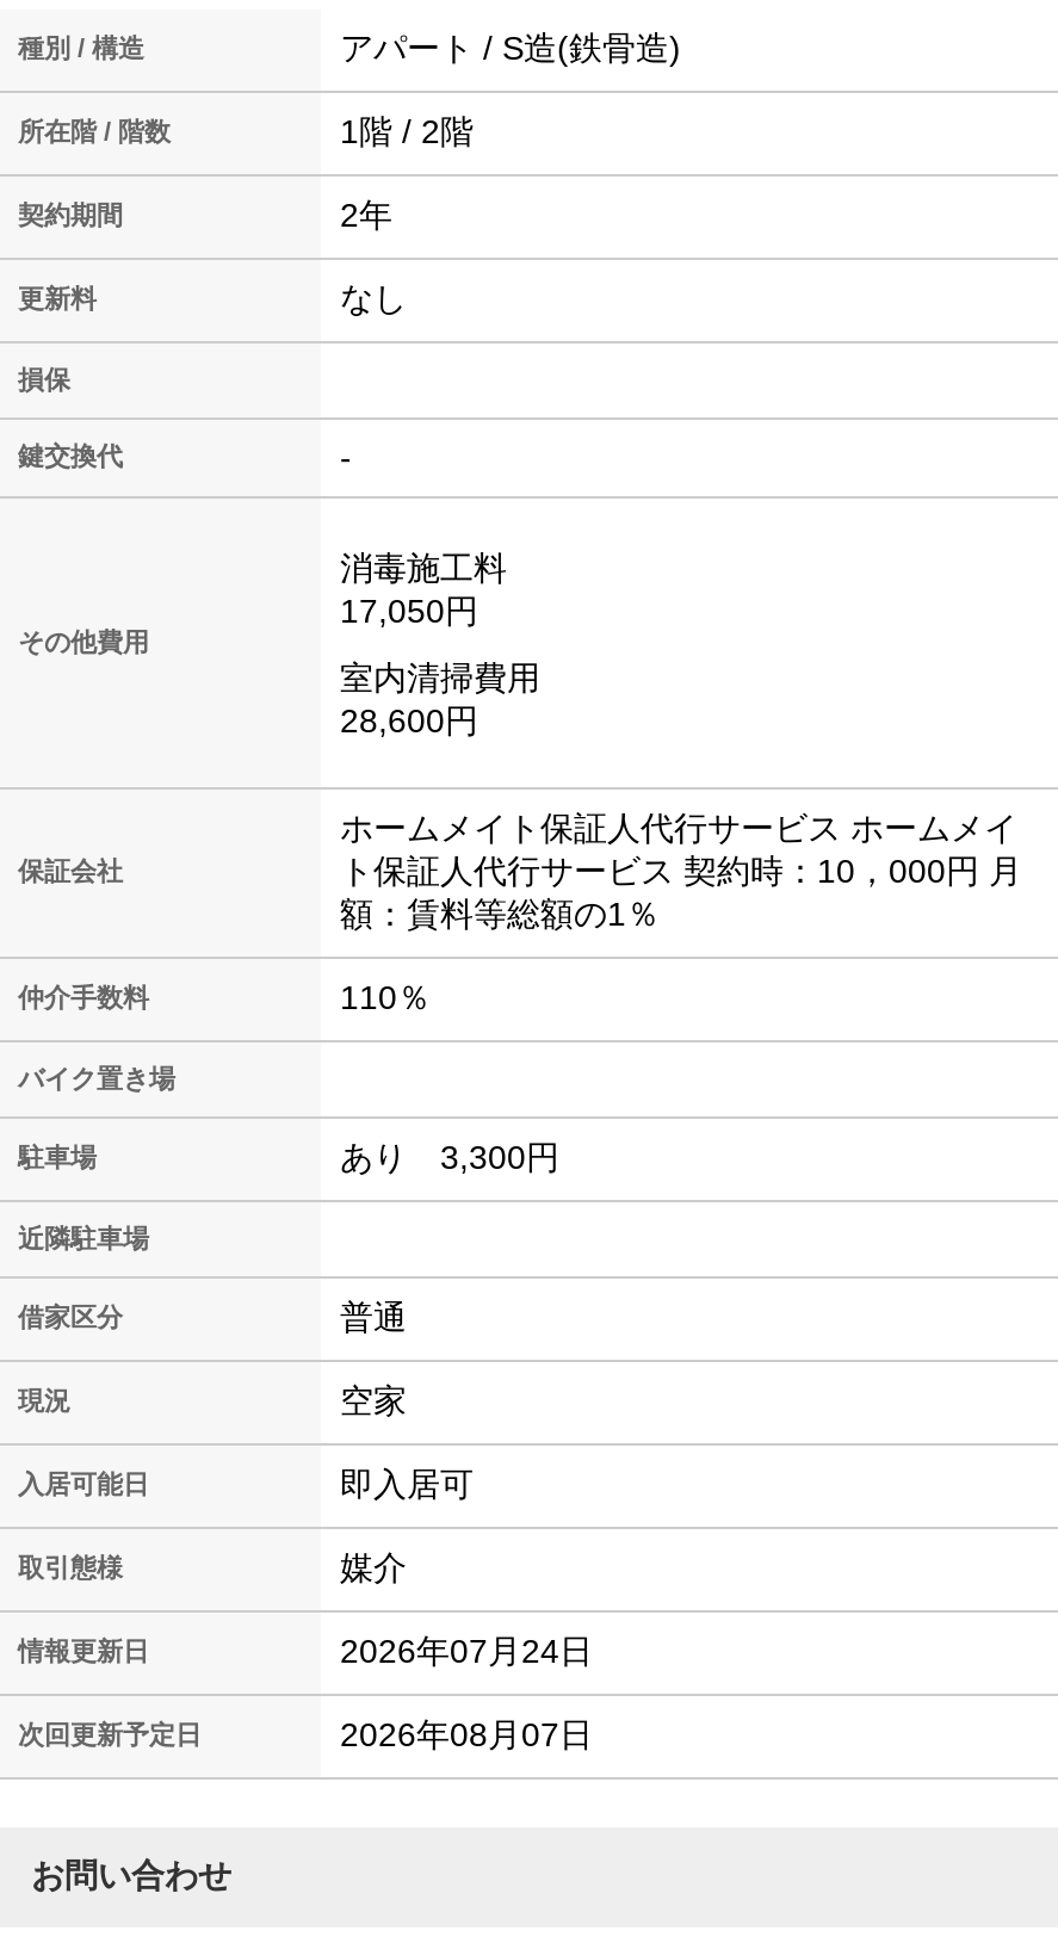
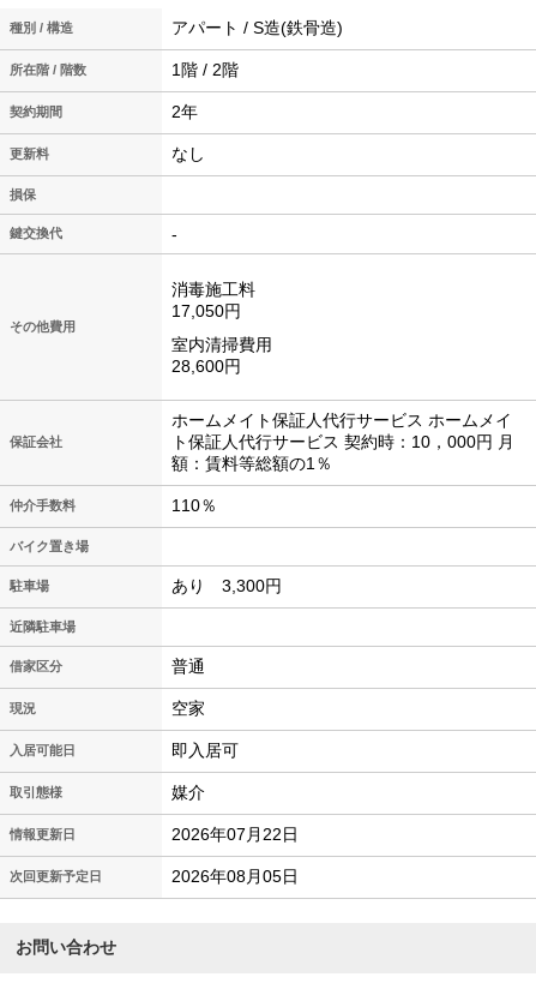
[340,1633,593,1671] 2026年07月24日 -> [171,825,299,844] 2026年07月22日
[340,1716,593,1754] 2026年08月07日 -> [171,867,299,886] 2026年08月05日

